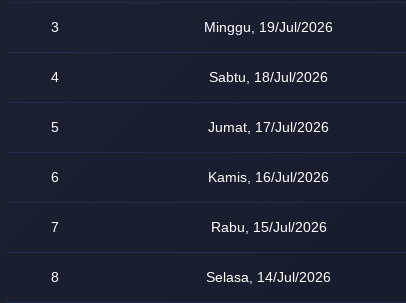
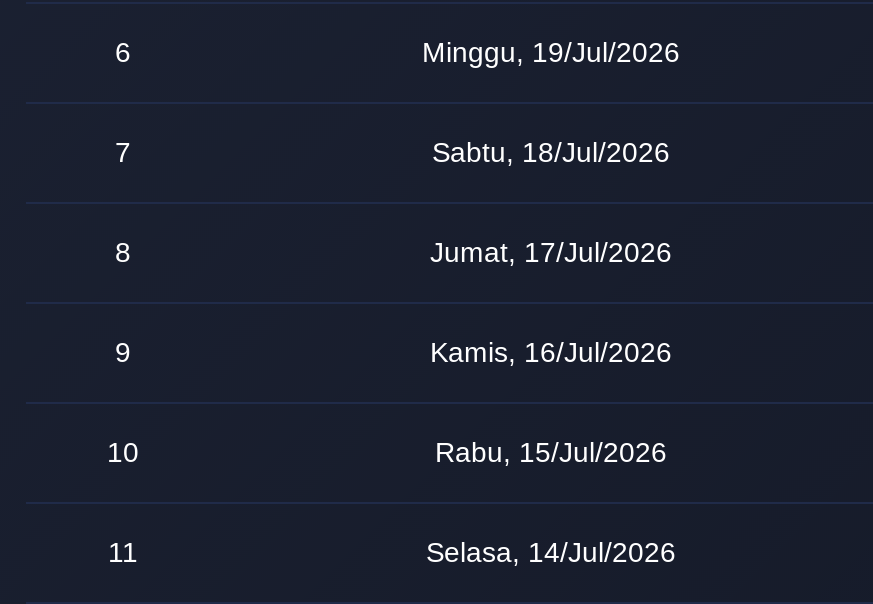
[50,19,58,35] 3 -> [115,36,131,68] 6
[50,69,58,85] 4 -> [115,136,131,168] 7
[50,119,58,135] 5 -> [115,236,131,268] 8
[50,169,58,185] 6 -> [115,336,131,368] 9
[50,219,58,235] 7 -> [107,436,139,468] 10
[50,269,58,285] 8 -> [108,536,138,568] 11

